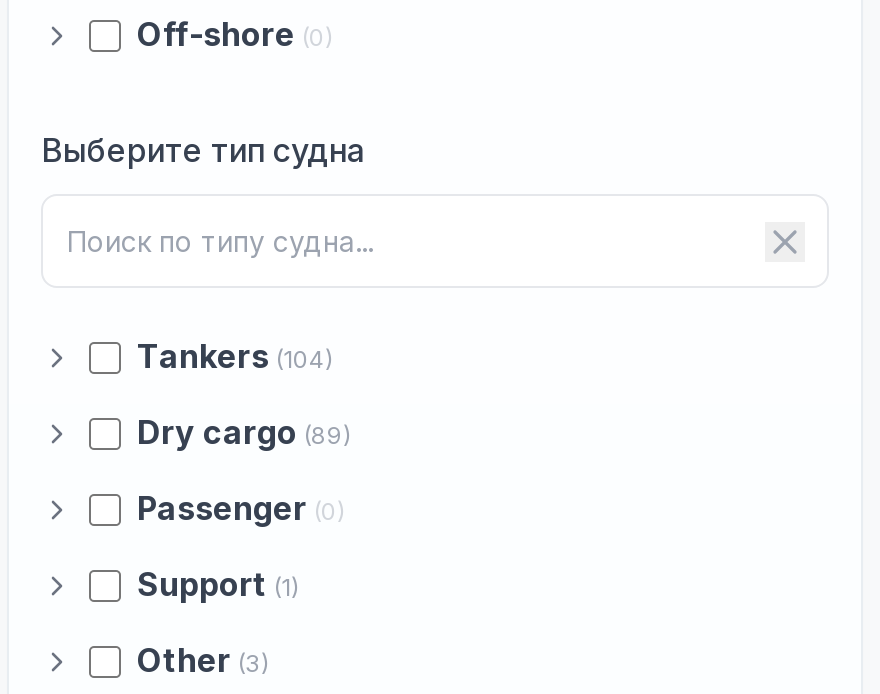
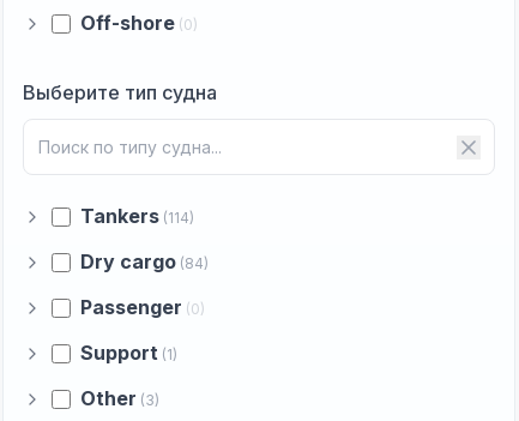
[137,336,333,376] Tankers (104) -> [80,204,194,228] Tankers (114)
[137,412,351,452] Dry cargo (89) -> [80,249,209,273] Dry cargo (84)

